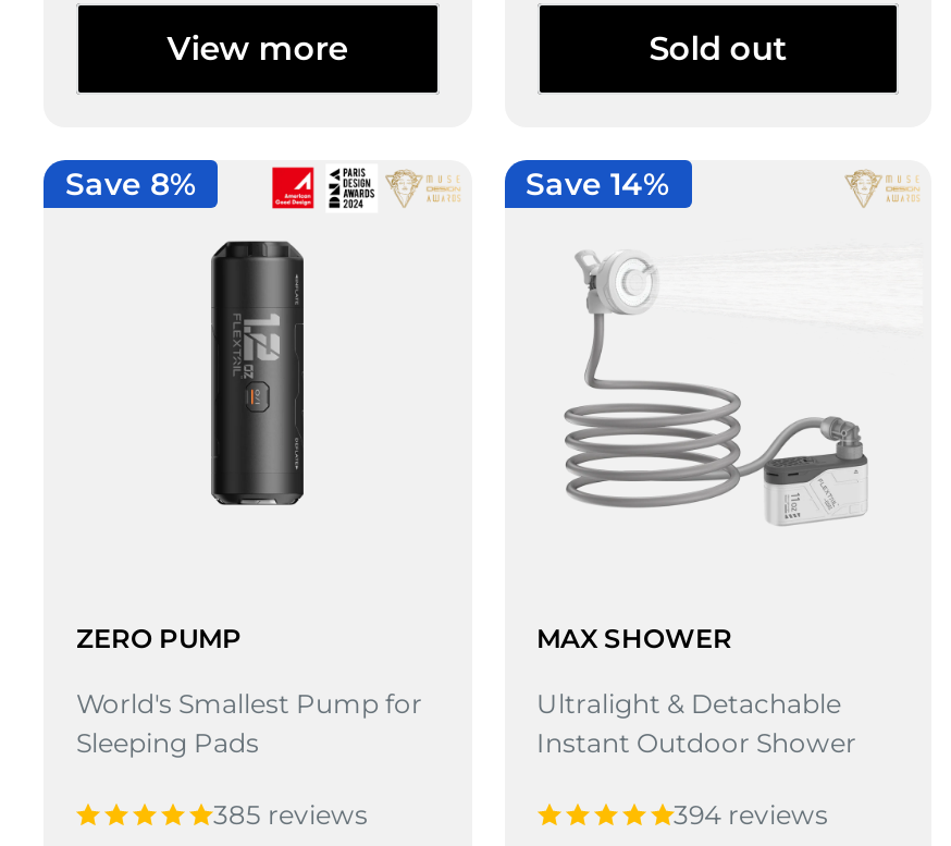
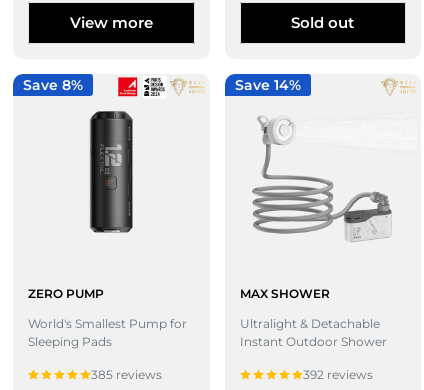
[674,798,828,831] 394 reviews -> [302,367,372,382] 392 reviews

